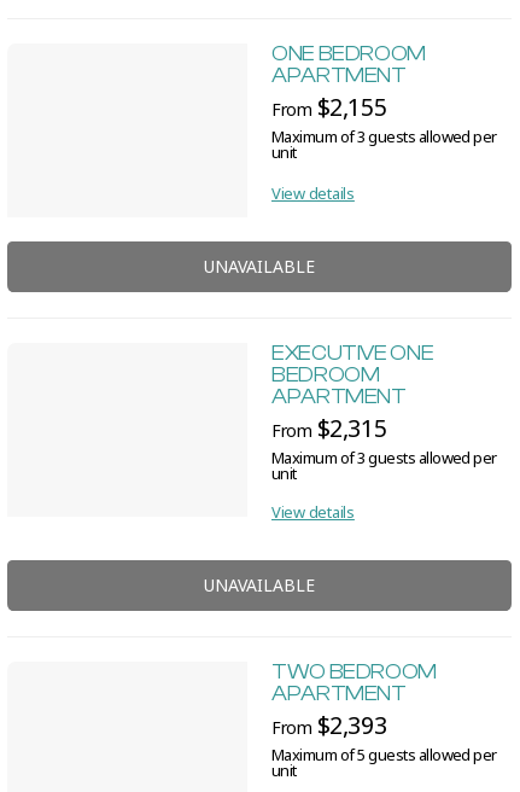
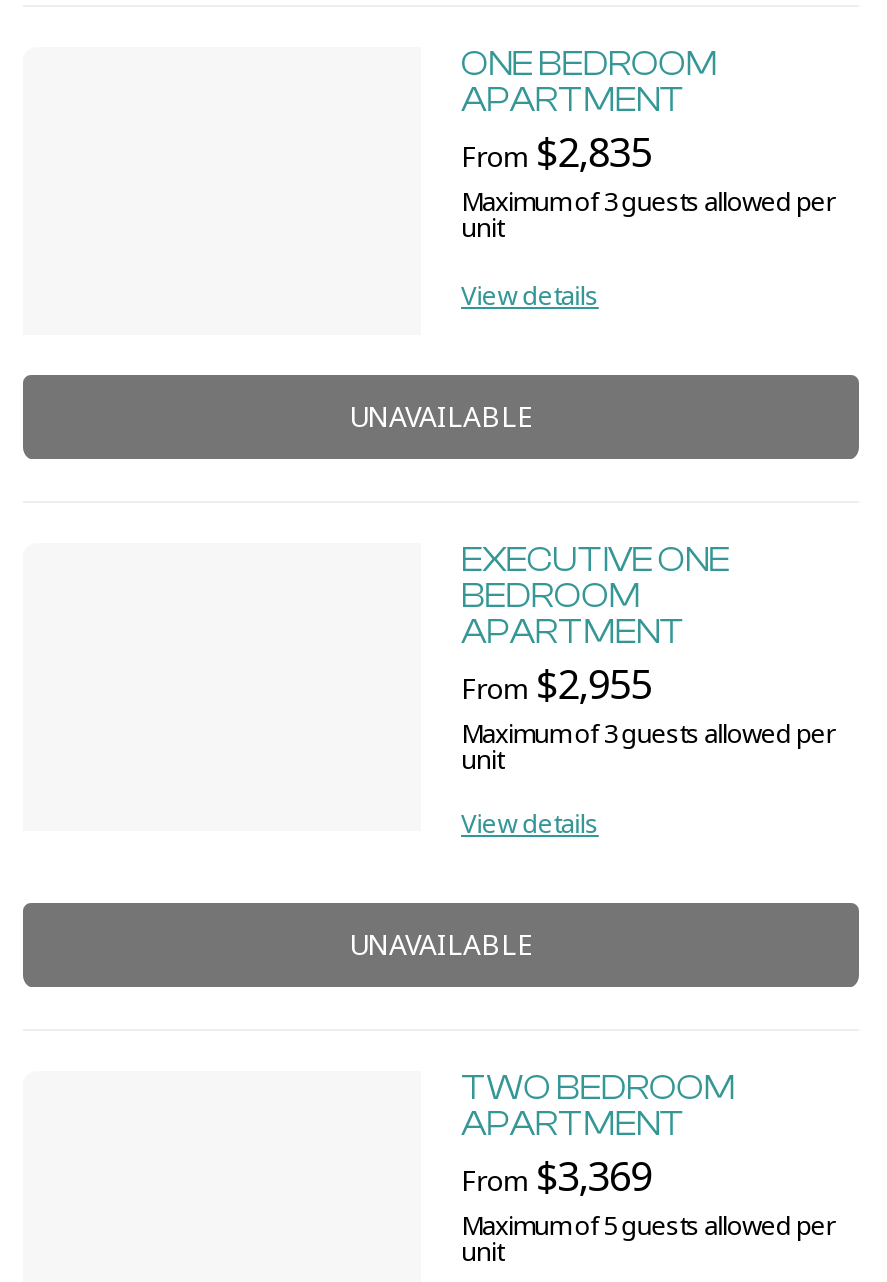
[271,91,386,123] From $2,155 -> [461,125,651,179] From $2,835
[271,412,386,444] From $2,315 -> [461,657,651,711] From $2,955
[271,709,386,741] From $2,393 -> [461,1149,651,1203] From $3,369

